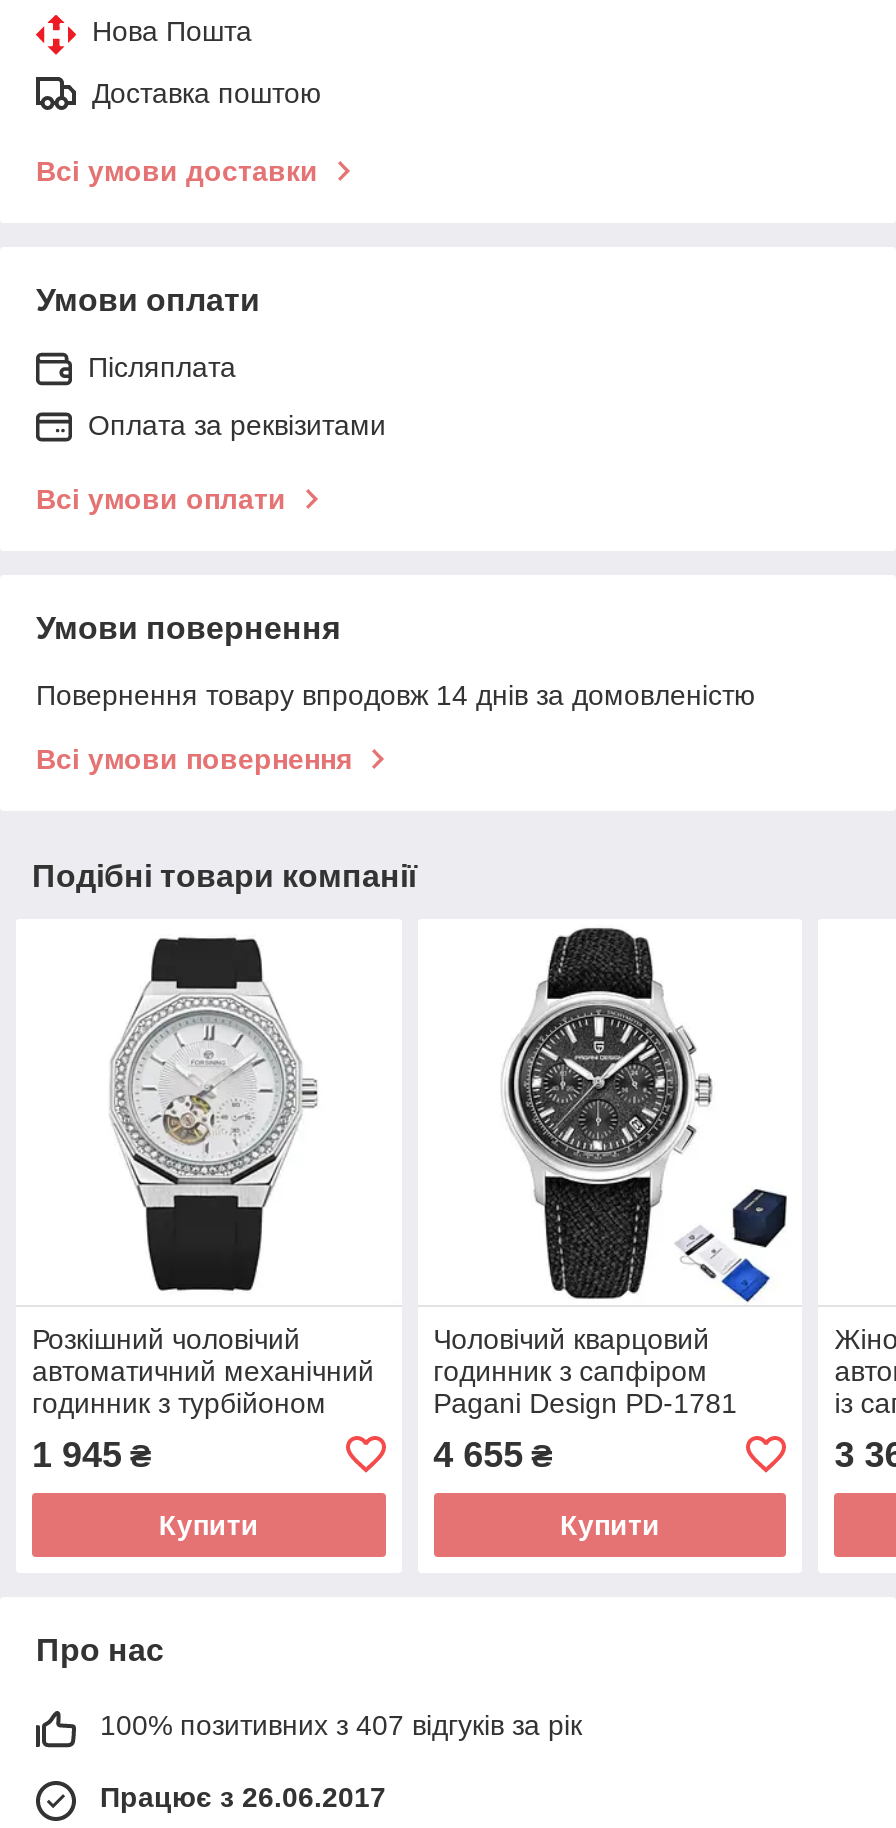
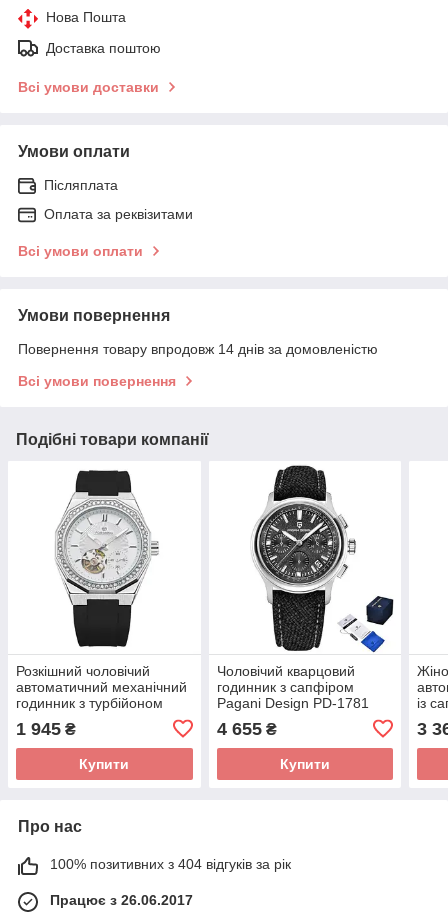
[100,1708,582,1740] 100% позитивних з 407 відгуків за рік -> [50,856,291,872] 100% позитивних з 404 відгуків за рік

